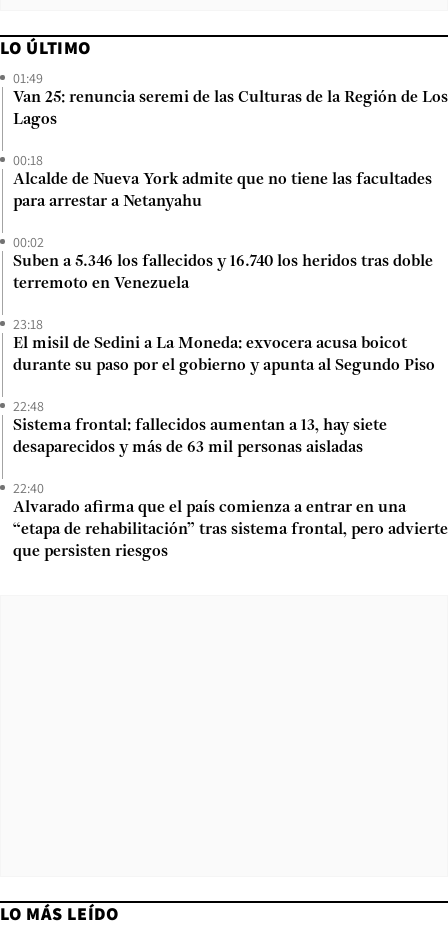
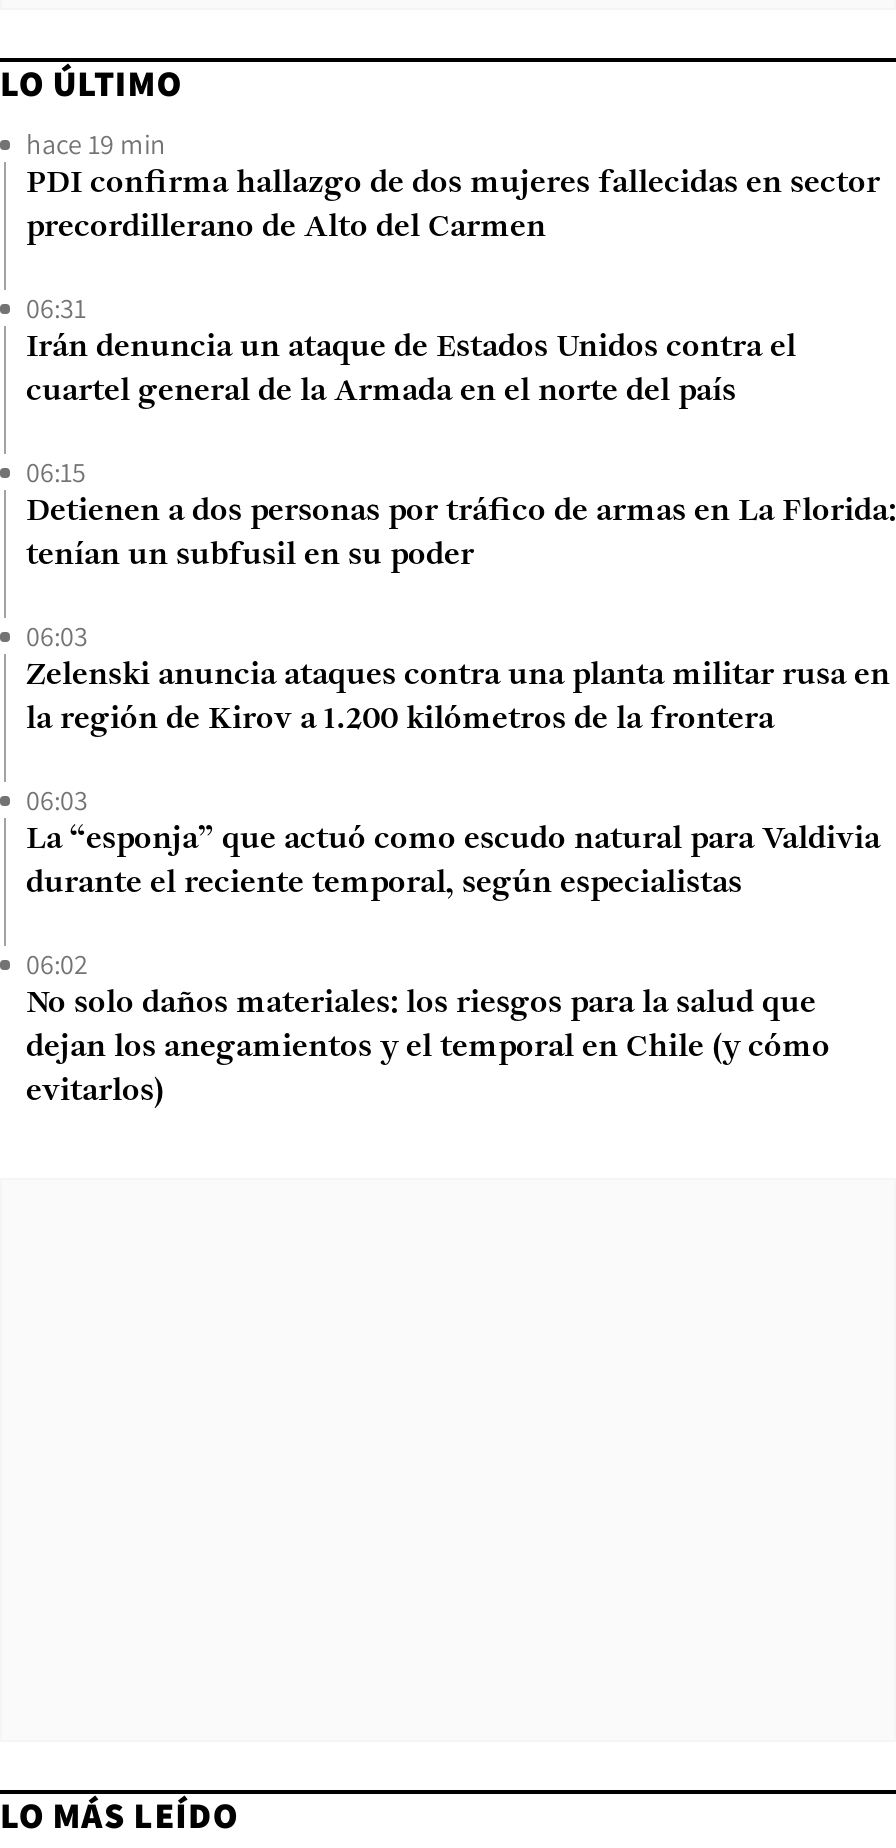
[13,69,448,128] 01:49 | Van 25: renuncia seremi de las Culturas de la Región de Los | Lagos -> [26,126,880,244] hace 19 min | PDI confirma hallazgo de dos mujeres fallecidas en sector | precordillerano de Alto del Carmen
[13,151,432,210] 00:18 | Alcalde de Nueva York admite que no tiene las facultades | para arrestar a Netanyahu -> [26,290,796,408] 06:31 | Irán denuncia un ataque de Estados Unidos contra el | cuartel general de la Armada en el norte del país
[13,233,433,292] 00:02 | Suben a 5.346 los fallecidos y 16.740 los heridos tras doble | terremoto en Venezuela -> [26,454,896,572] 06:15 | Detienen a dos personas por tráfico de armas en La Florida: | tenían un subfusil en su poder
[13,315,435,374] 23:18 | El misil de Sedini a La Moneda: exvocera acusa boicot | durante su paso por el gobierno y apunta al Segundo Piso -> [26,618,890,736] 06:03 | Zelenski anuncia ataques contra una planta militar rusa en | la región de Kirov a 1.200 kilómetros de la frontera
[13,397,387,456] 22:48 | Sistema frontal: fallecidos aumentan a 13, hay siete | desaparecidos y más de 63 mil personas aisladas -> [26,782,880,900] 06:03 | La “esponja” que actuó como escudo natural para Valdivia | durante el reciente temporal, según especialistas
[13,479,448,560] 22:40 | Alvarado afirma que el país comienza a entrar en una | “etapa de rehabilitación” tras sistema frontal, pero advierte | que persisten riesgos -> [26,946,830,1108] 06:02 | No solo daños materiales: los riesgos para la salud que | dejan los anegamientos y el temporal en Chile (y cómo | evitarlos)

